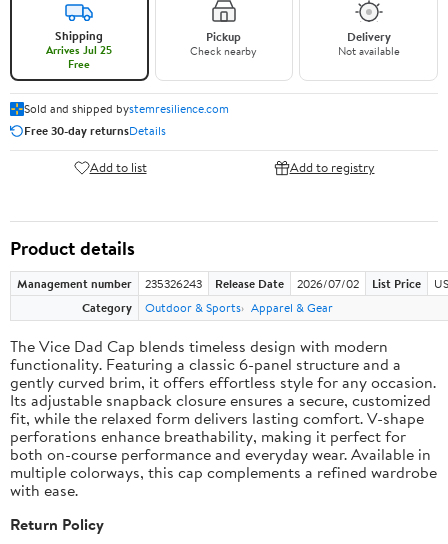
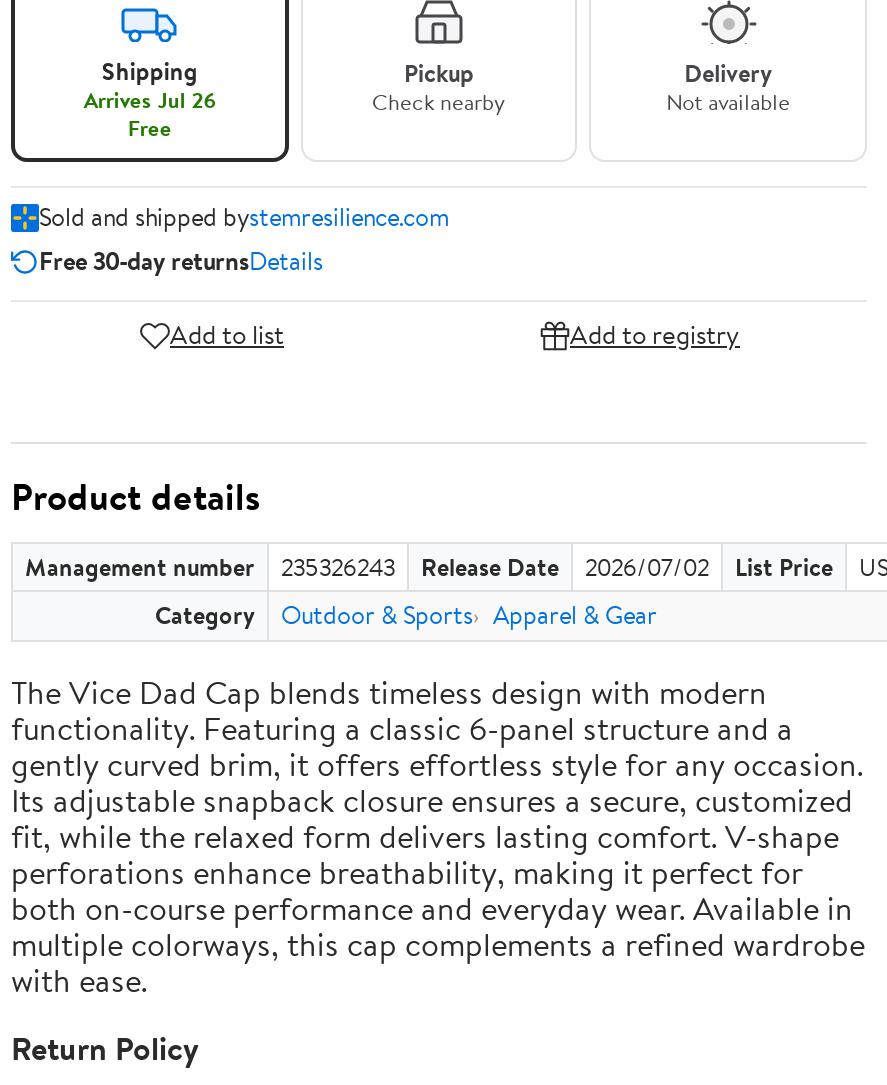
[46,42,112,58] Arrives Jul 25 -> [84,84,216,116] Arrives Jul 26

